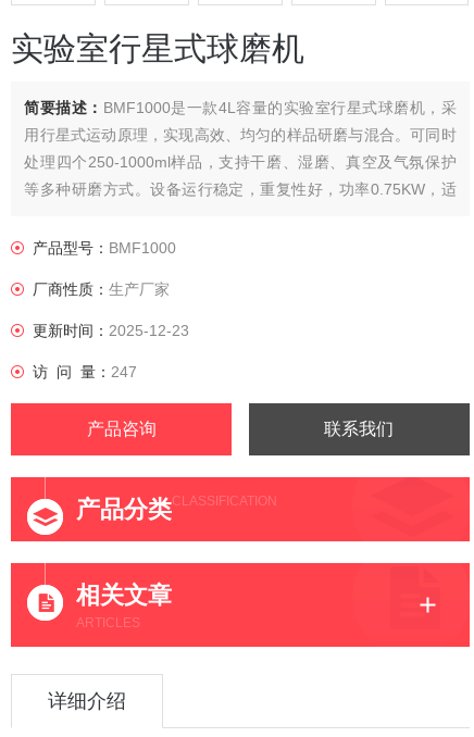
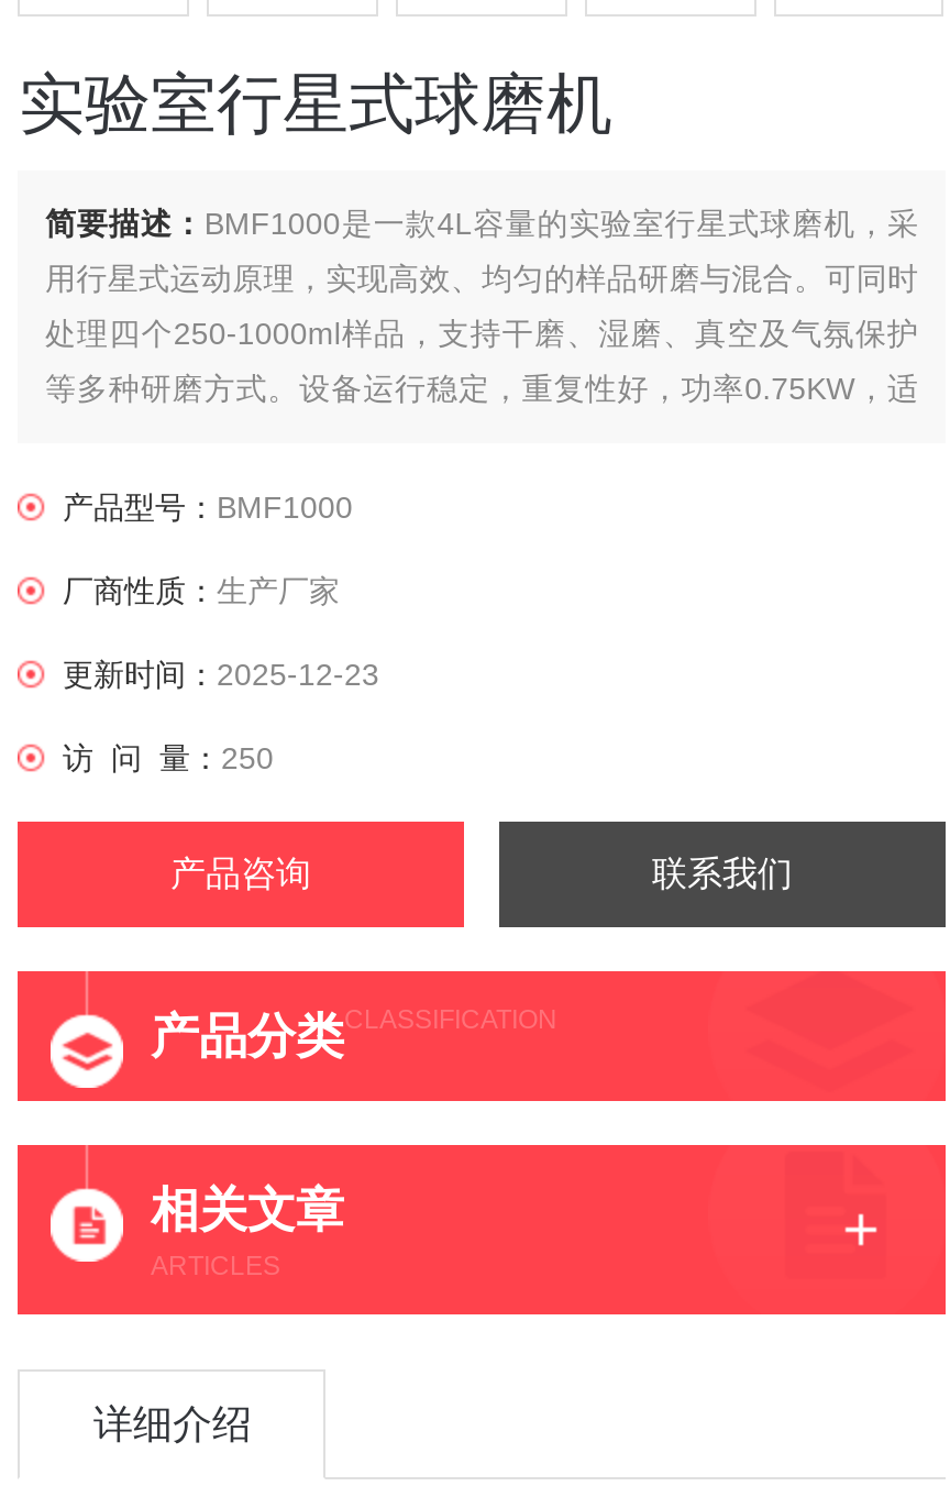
[33,363,137,380] 访 问 量：247 -> [62,740,274,775] 访 问 量：250

